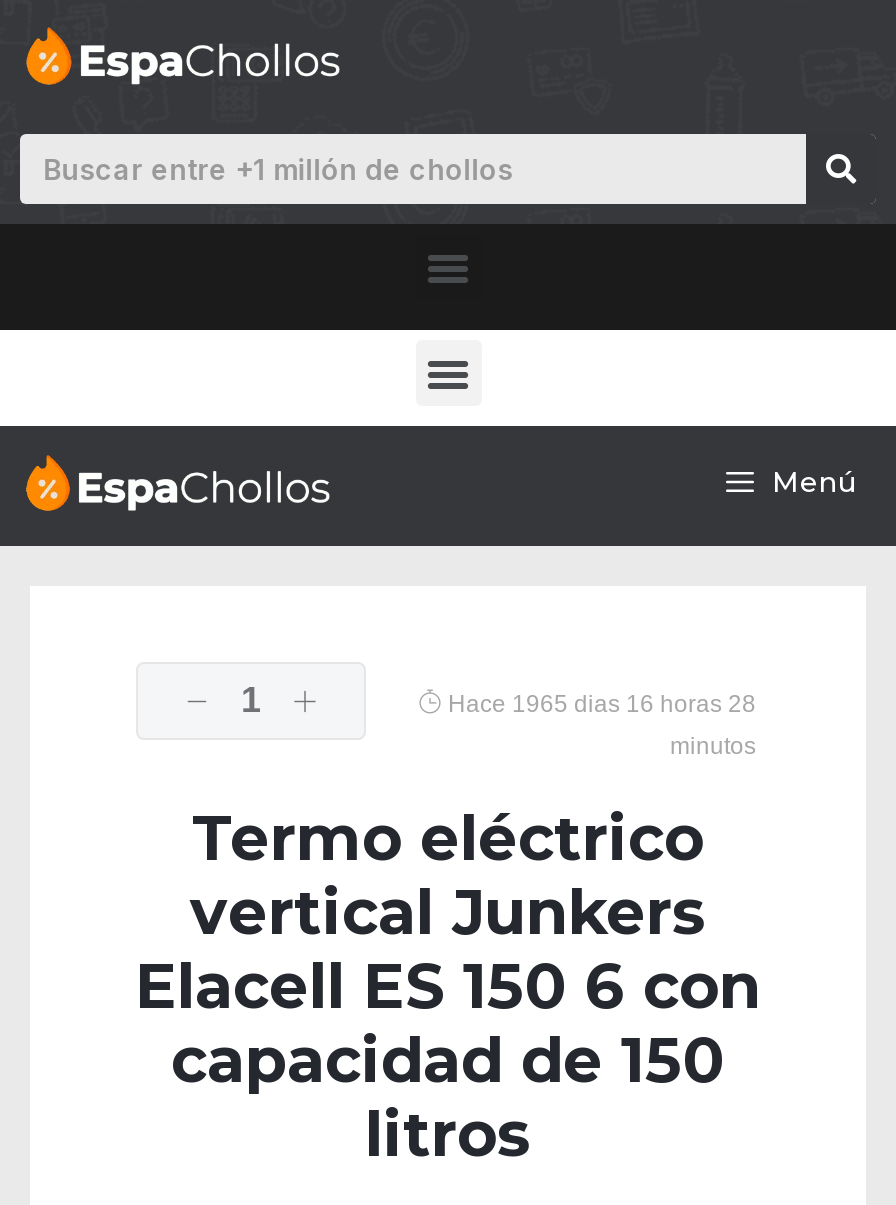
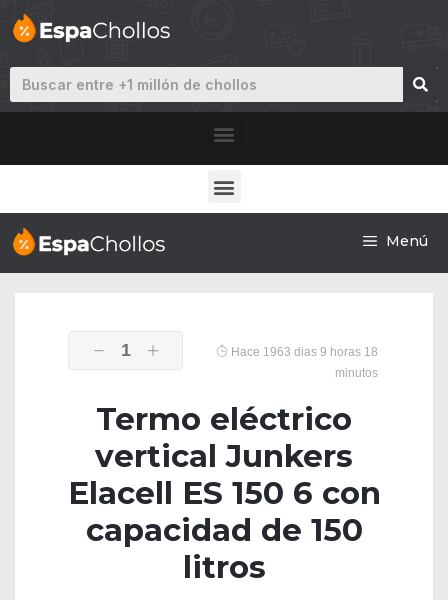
[442,690,756,718] Hace 1965 dias 16 horas 28 -> [228,345,378,359] Hace 1963 dias 9 horas 18

